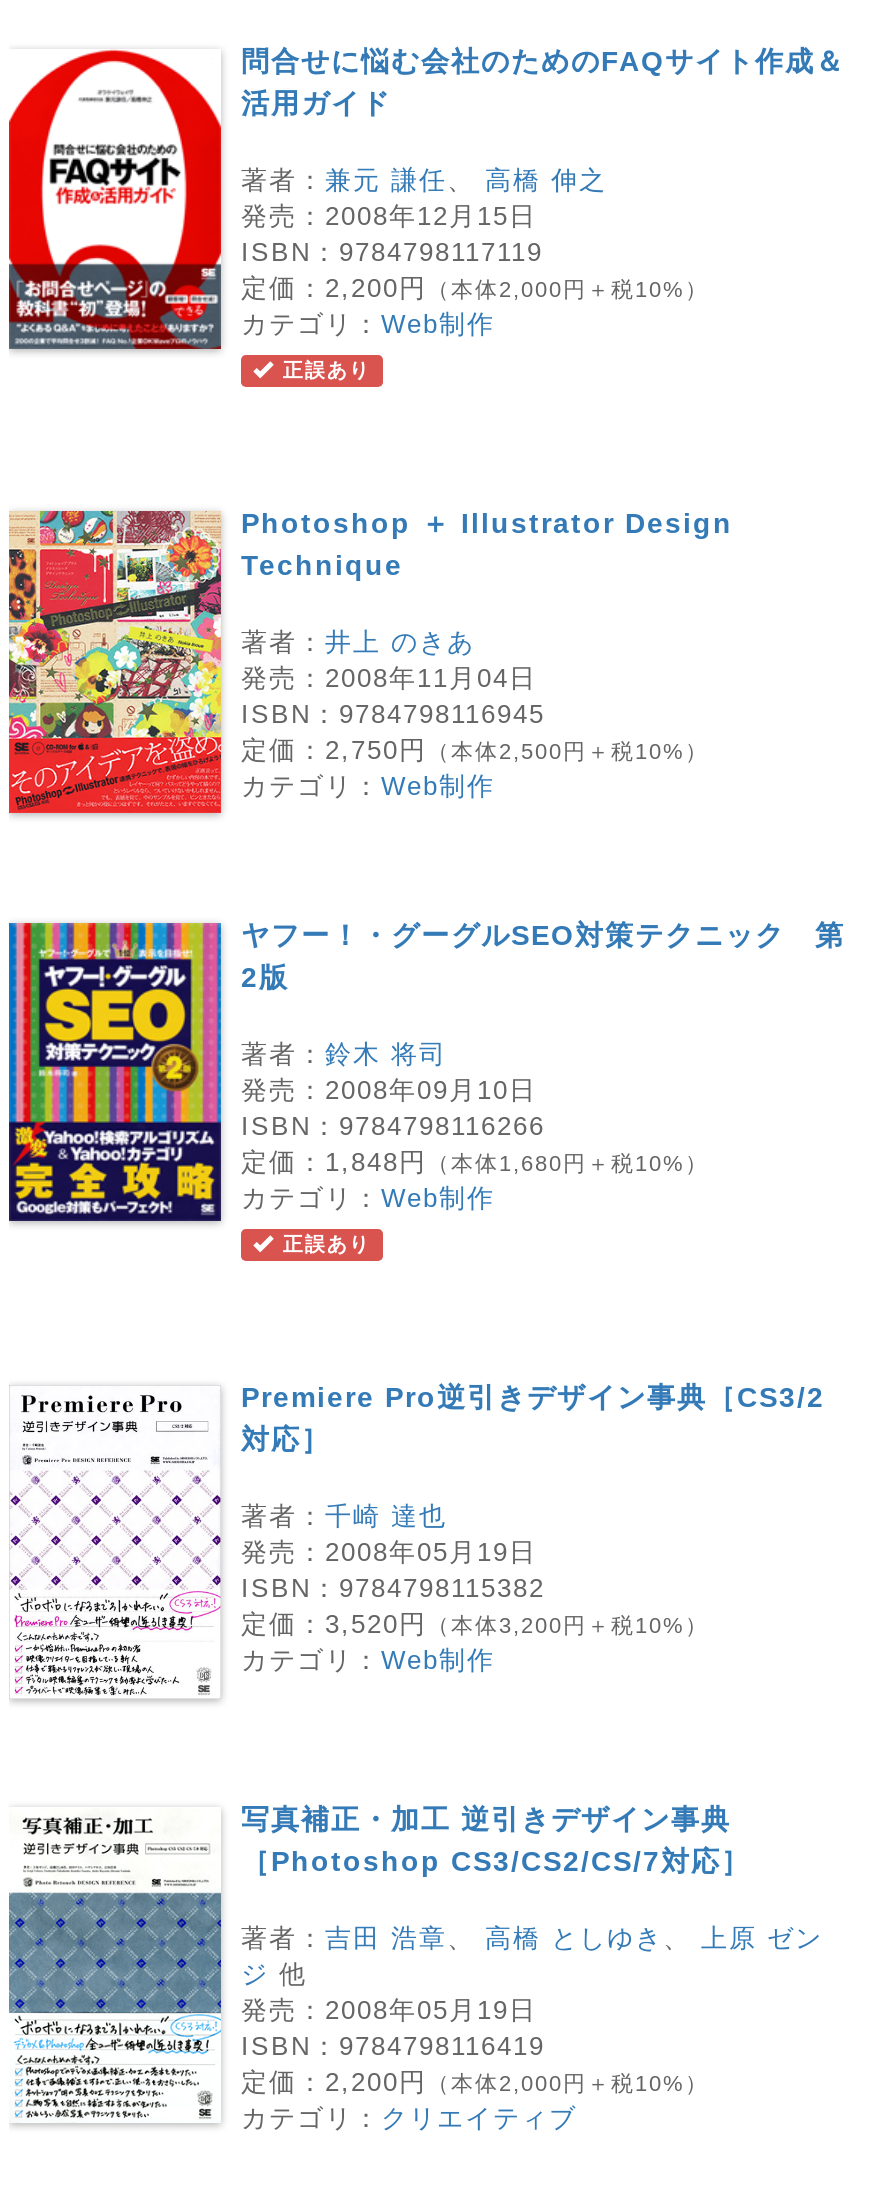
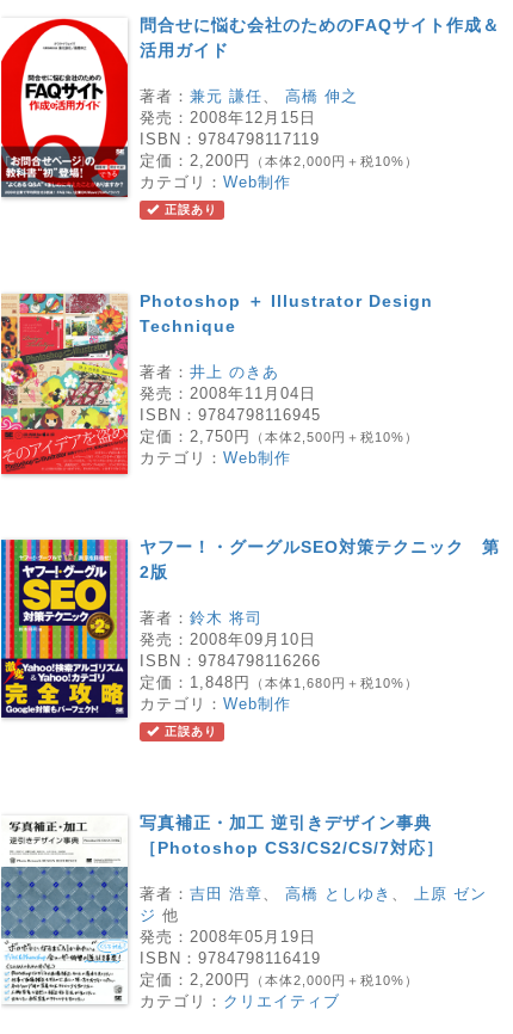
[9,1381,825,1675] [image] | Premiere Pro逆引きデザイン事典［CS3/2 | 対応］ | 著者：千崎 達也 | 発売：2008年05月19日 | ISBN：9784798115382 | 定価：3,520円（本体3,200円＋税10%） | カテゴリ：Web制作 -> none

